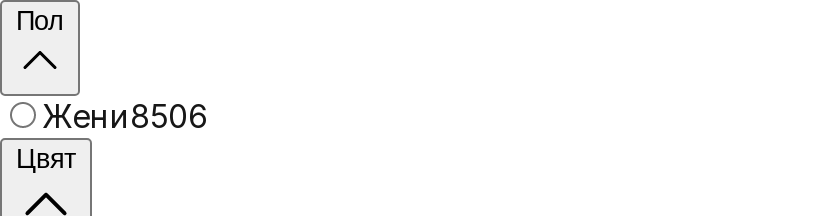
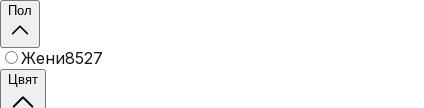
[42,95,208,135] Жени8506 -> [21,48,103,68] Жени8527

